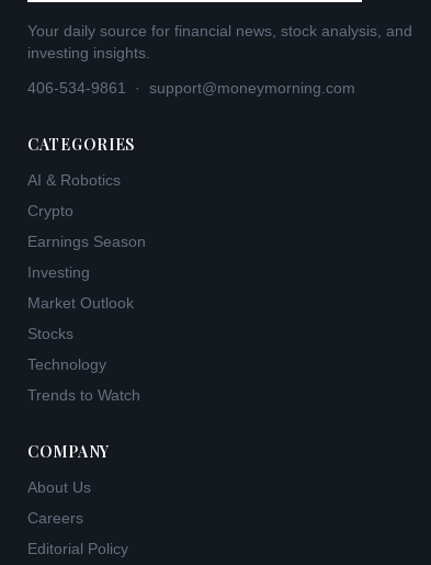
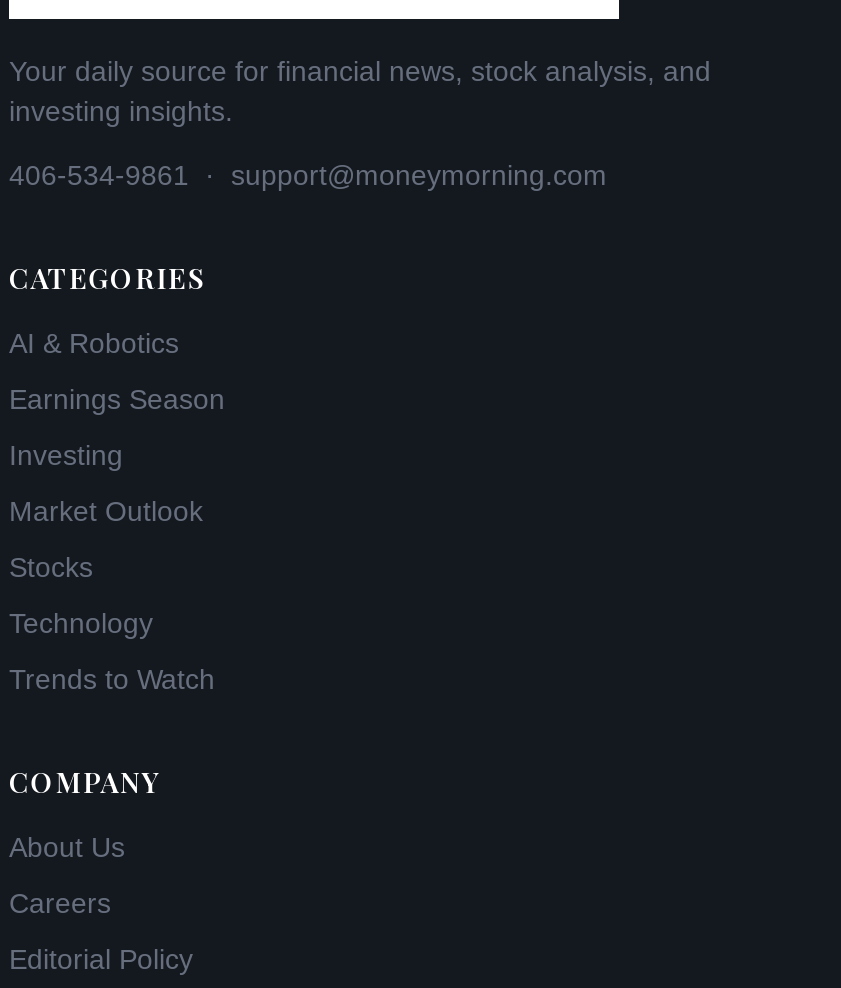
[27,202,73,219] Crypto -> none

